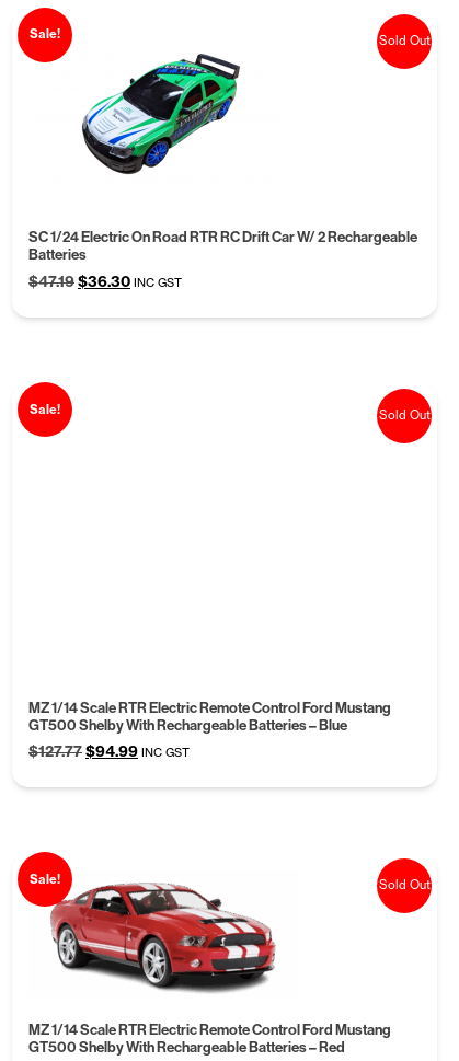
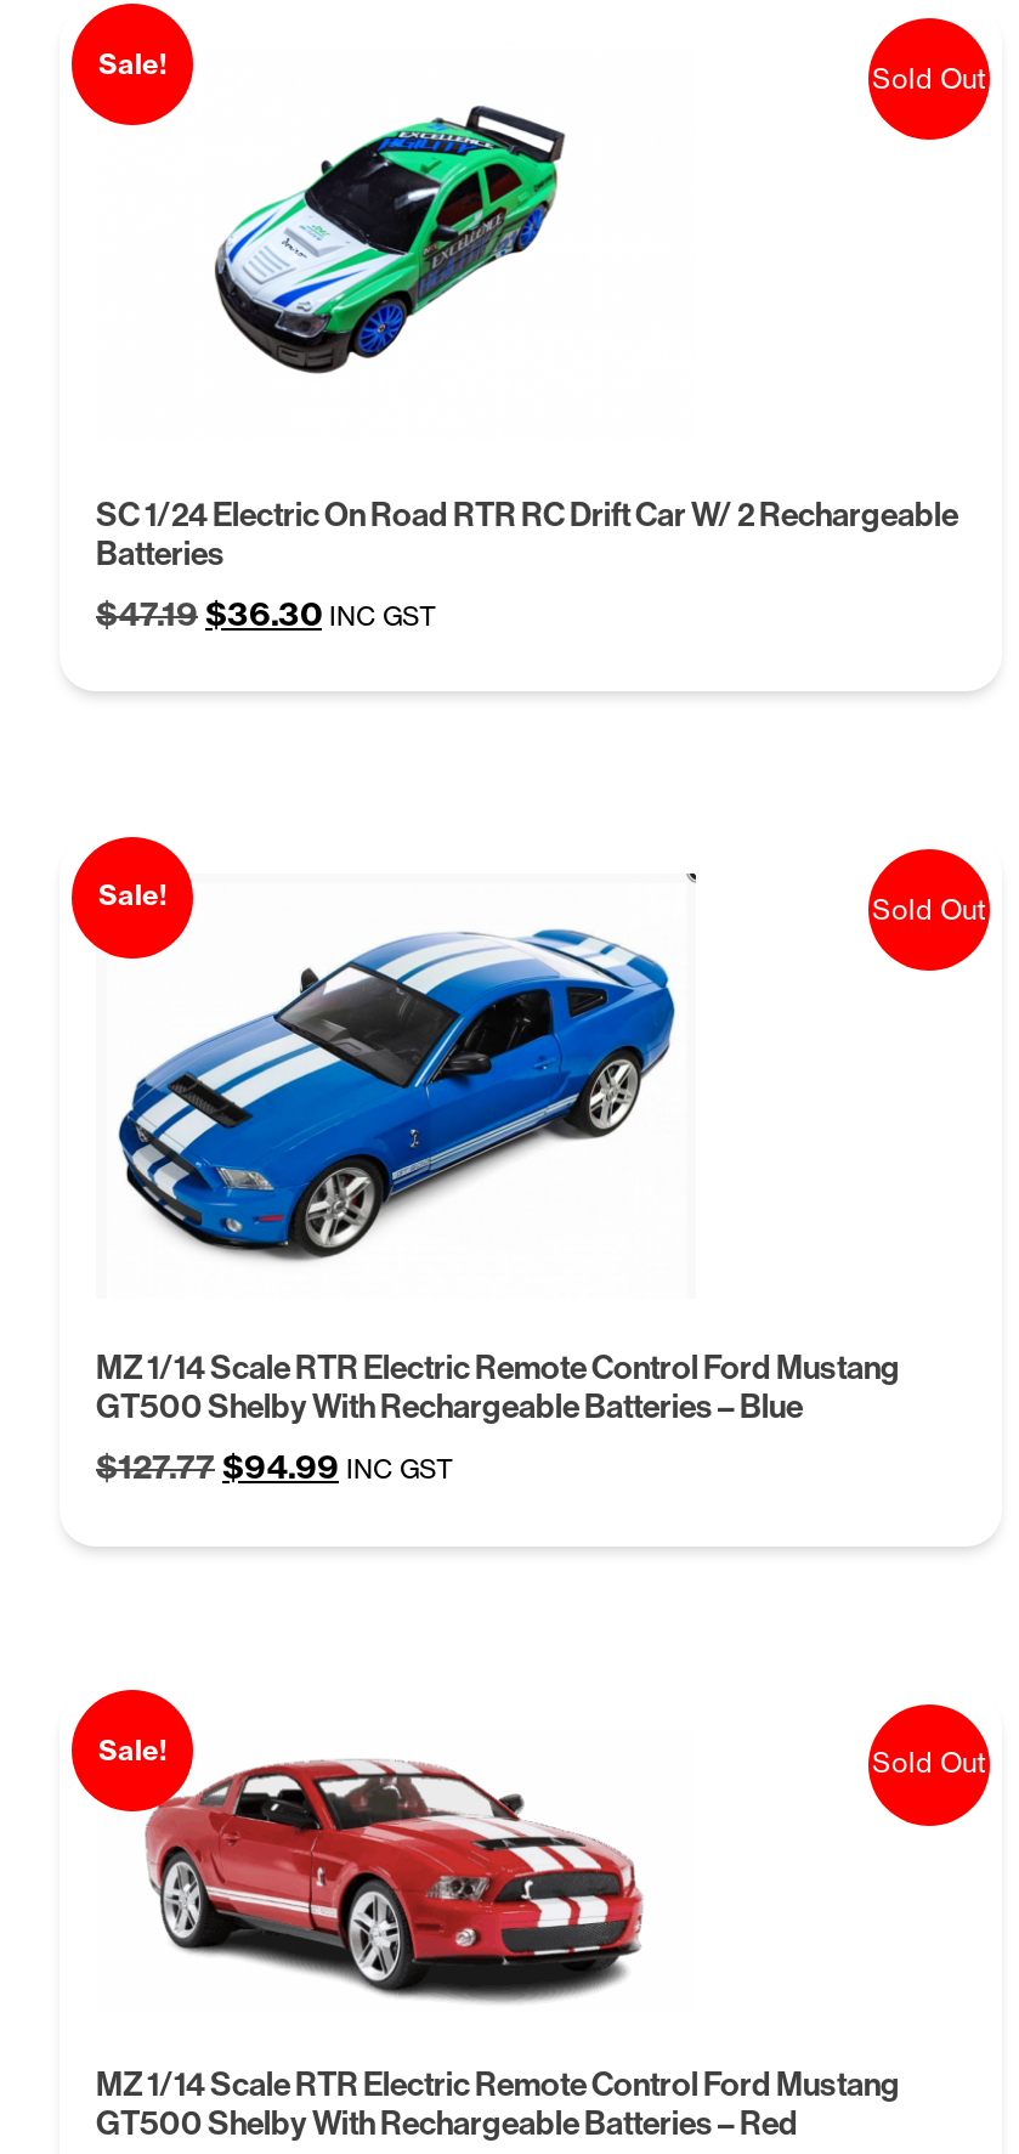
none -> [115,926,676,1263] [image]

